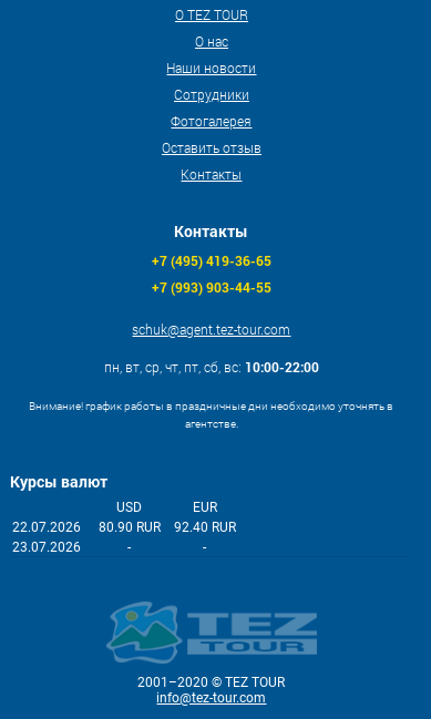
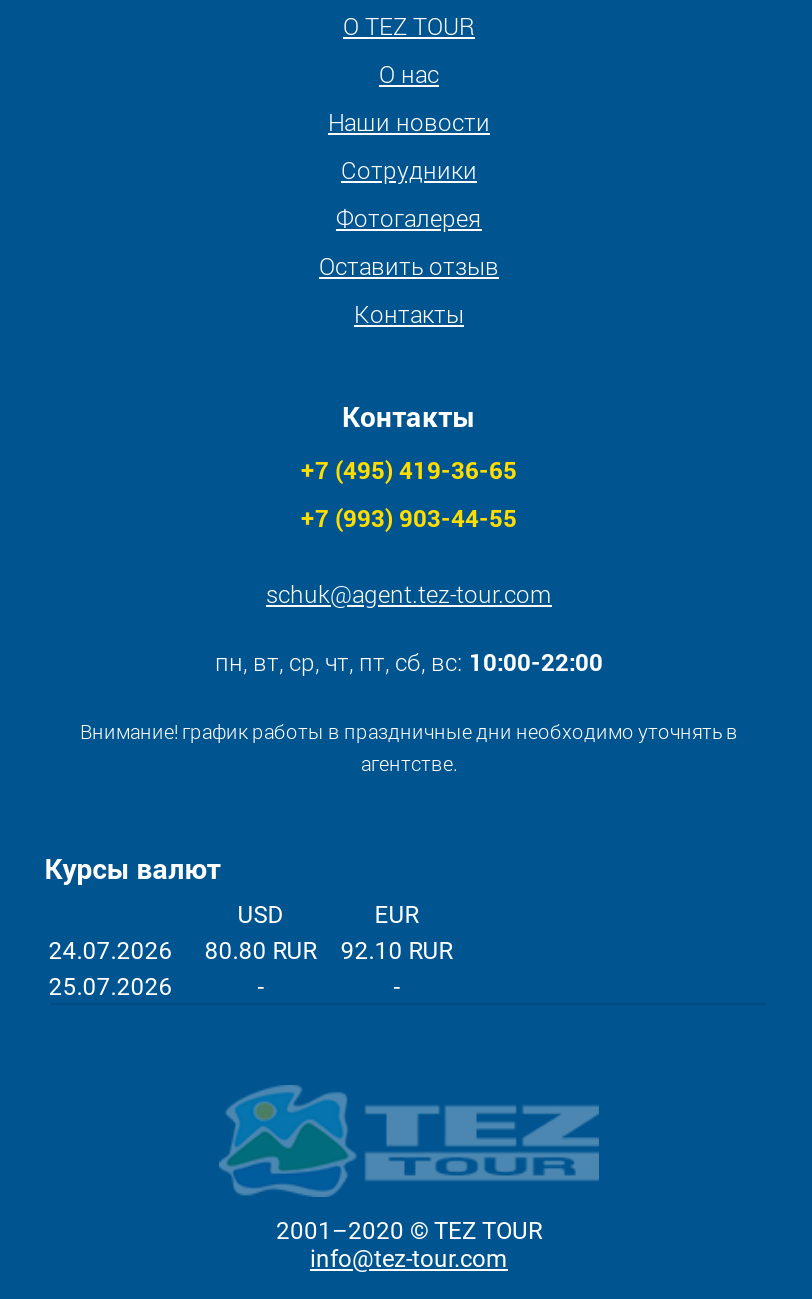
[12,520,81,535] 22.07.2026 -> [49,937,173,965] 24.07.2026
[98,520,160,535] 80.90 RUR -> [205,937,317,965] 80.80 RUR
[174,520,236,535] 92.40 RUR -> [341,937,453,965] 92.10 RUR
[12,540,81,555] 23.07.2026 -> [49,973,173,1001] 25.07.2026

